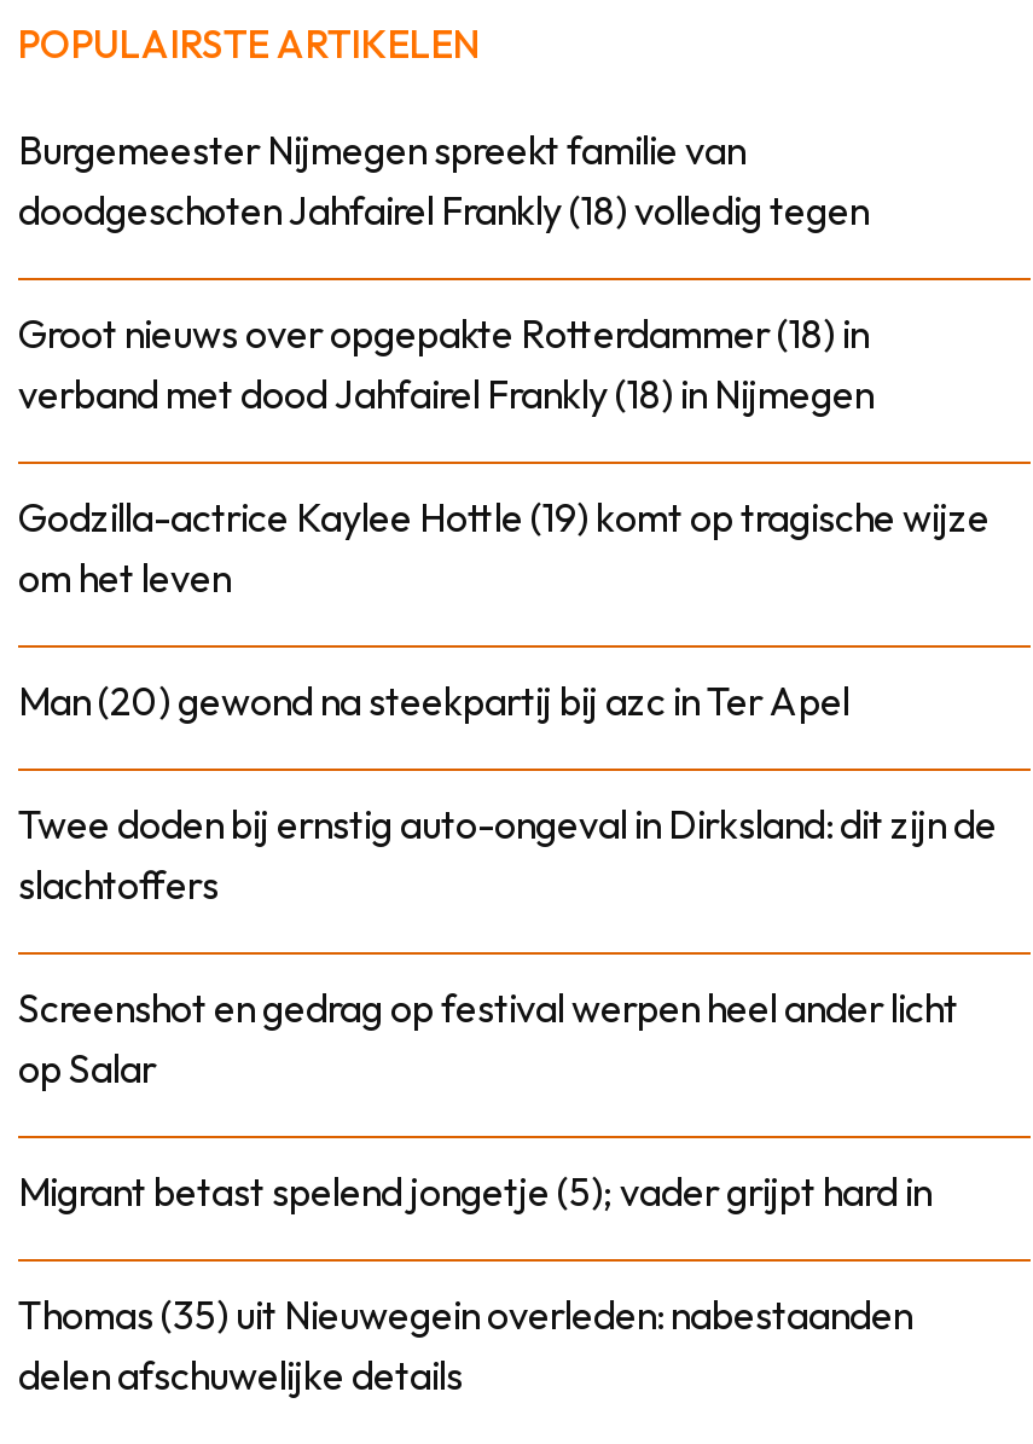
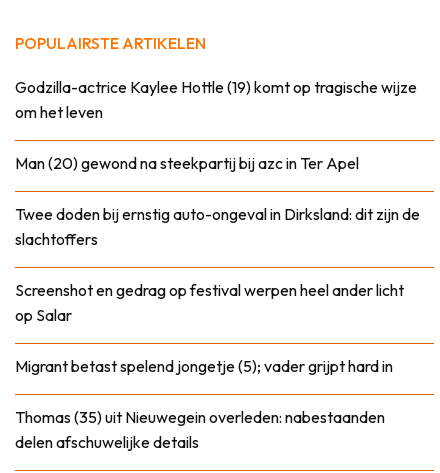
[18,126,874,418] Burgemeester Nijmegen spreekt familie van | doodgeschoten Jahfairel Frankly (18) volledig tegen | Groot nieuws over opgepakte Rotterdammer (18) in | verband met dood Jahfairel Frankly (18) in Nijmegen -> none

